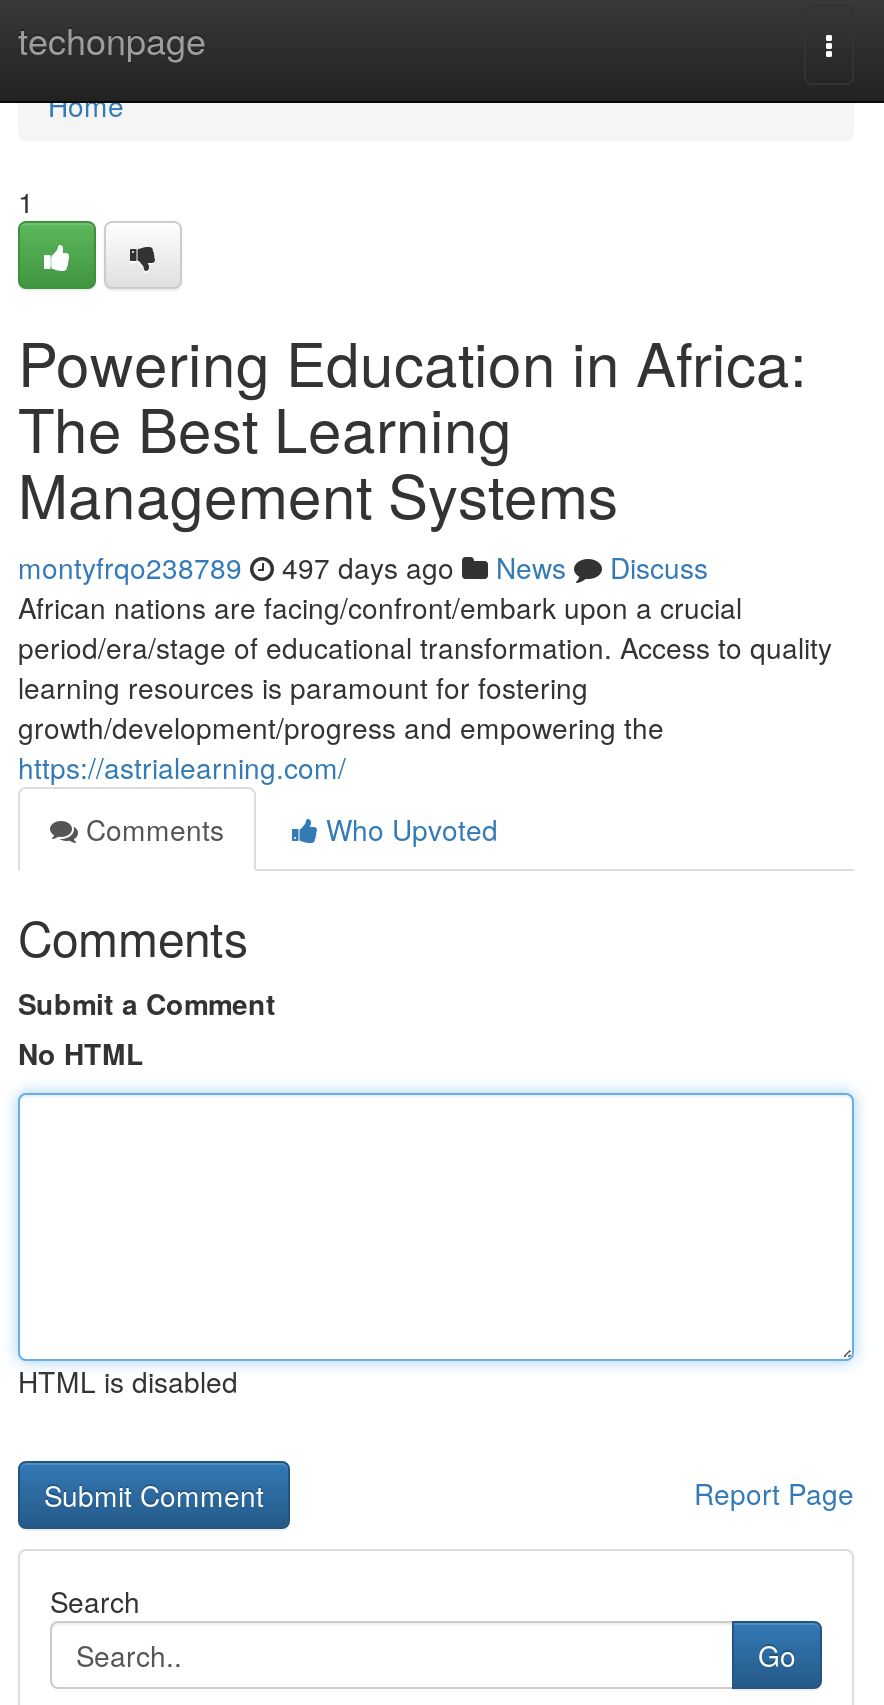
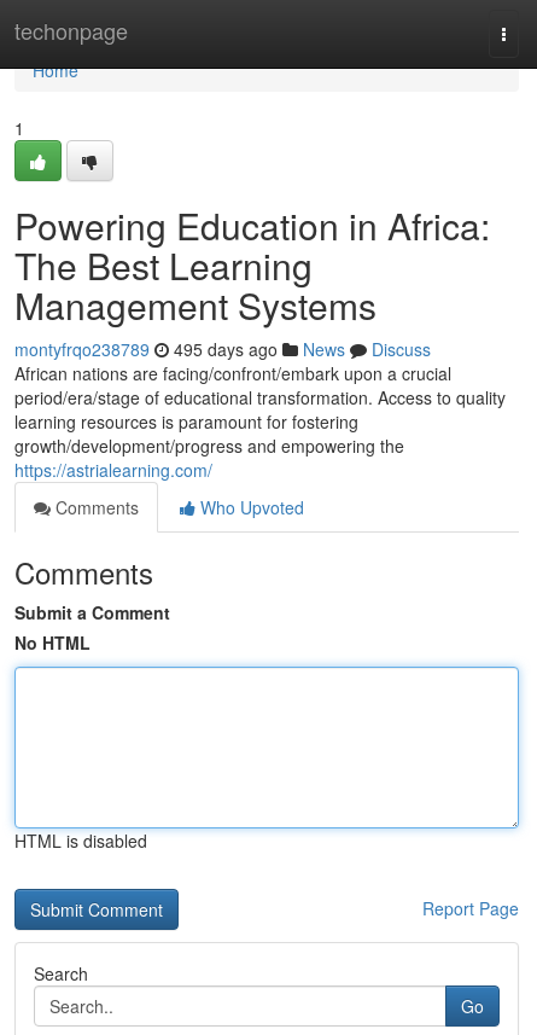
[18,547,708,587] montyfrqo238789 497 days ago News Discuss -> [14,337,431,361] montyfrqo238789 495 days ago News Discuss

